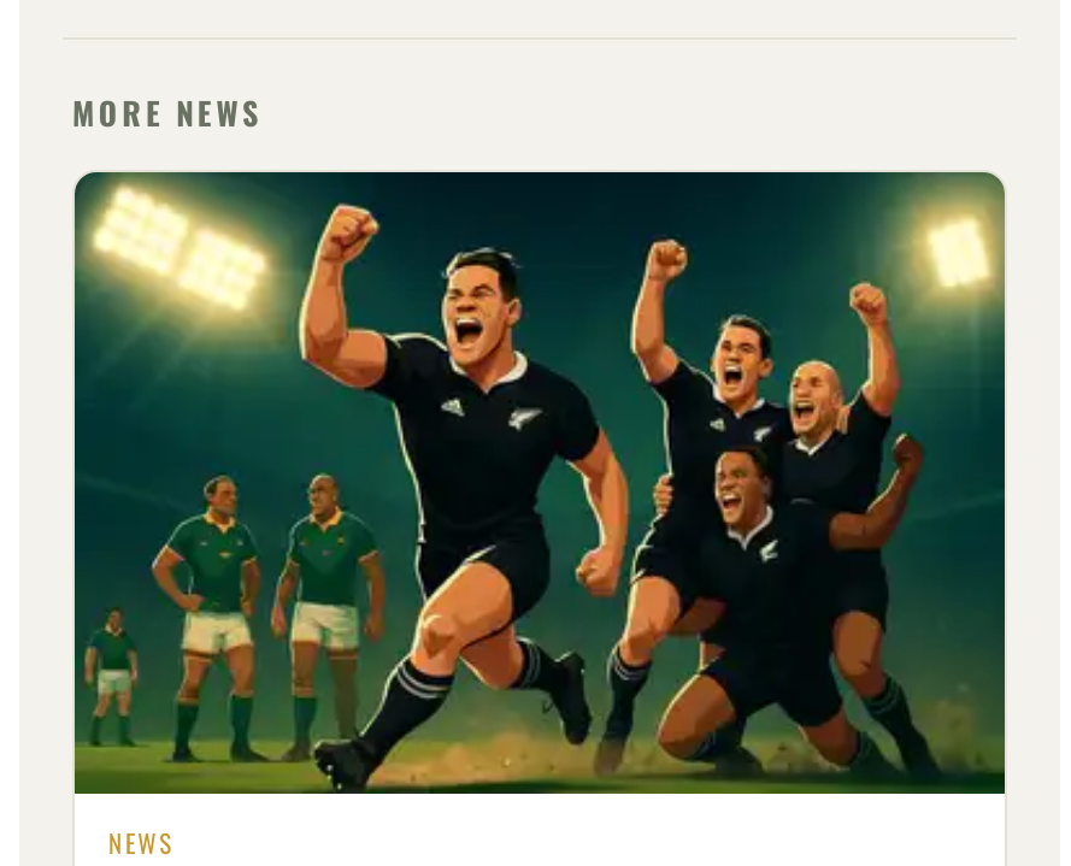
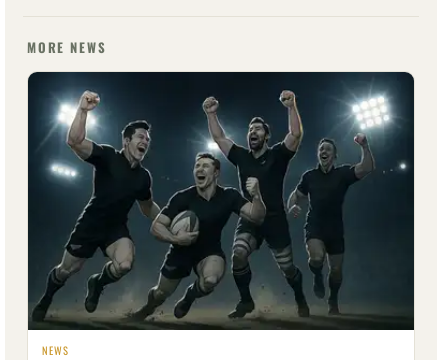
[75,172,1007,794] [image] -> [28,72,415,330] [image]

